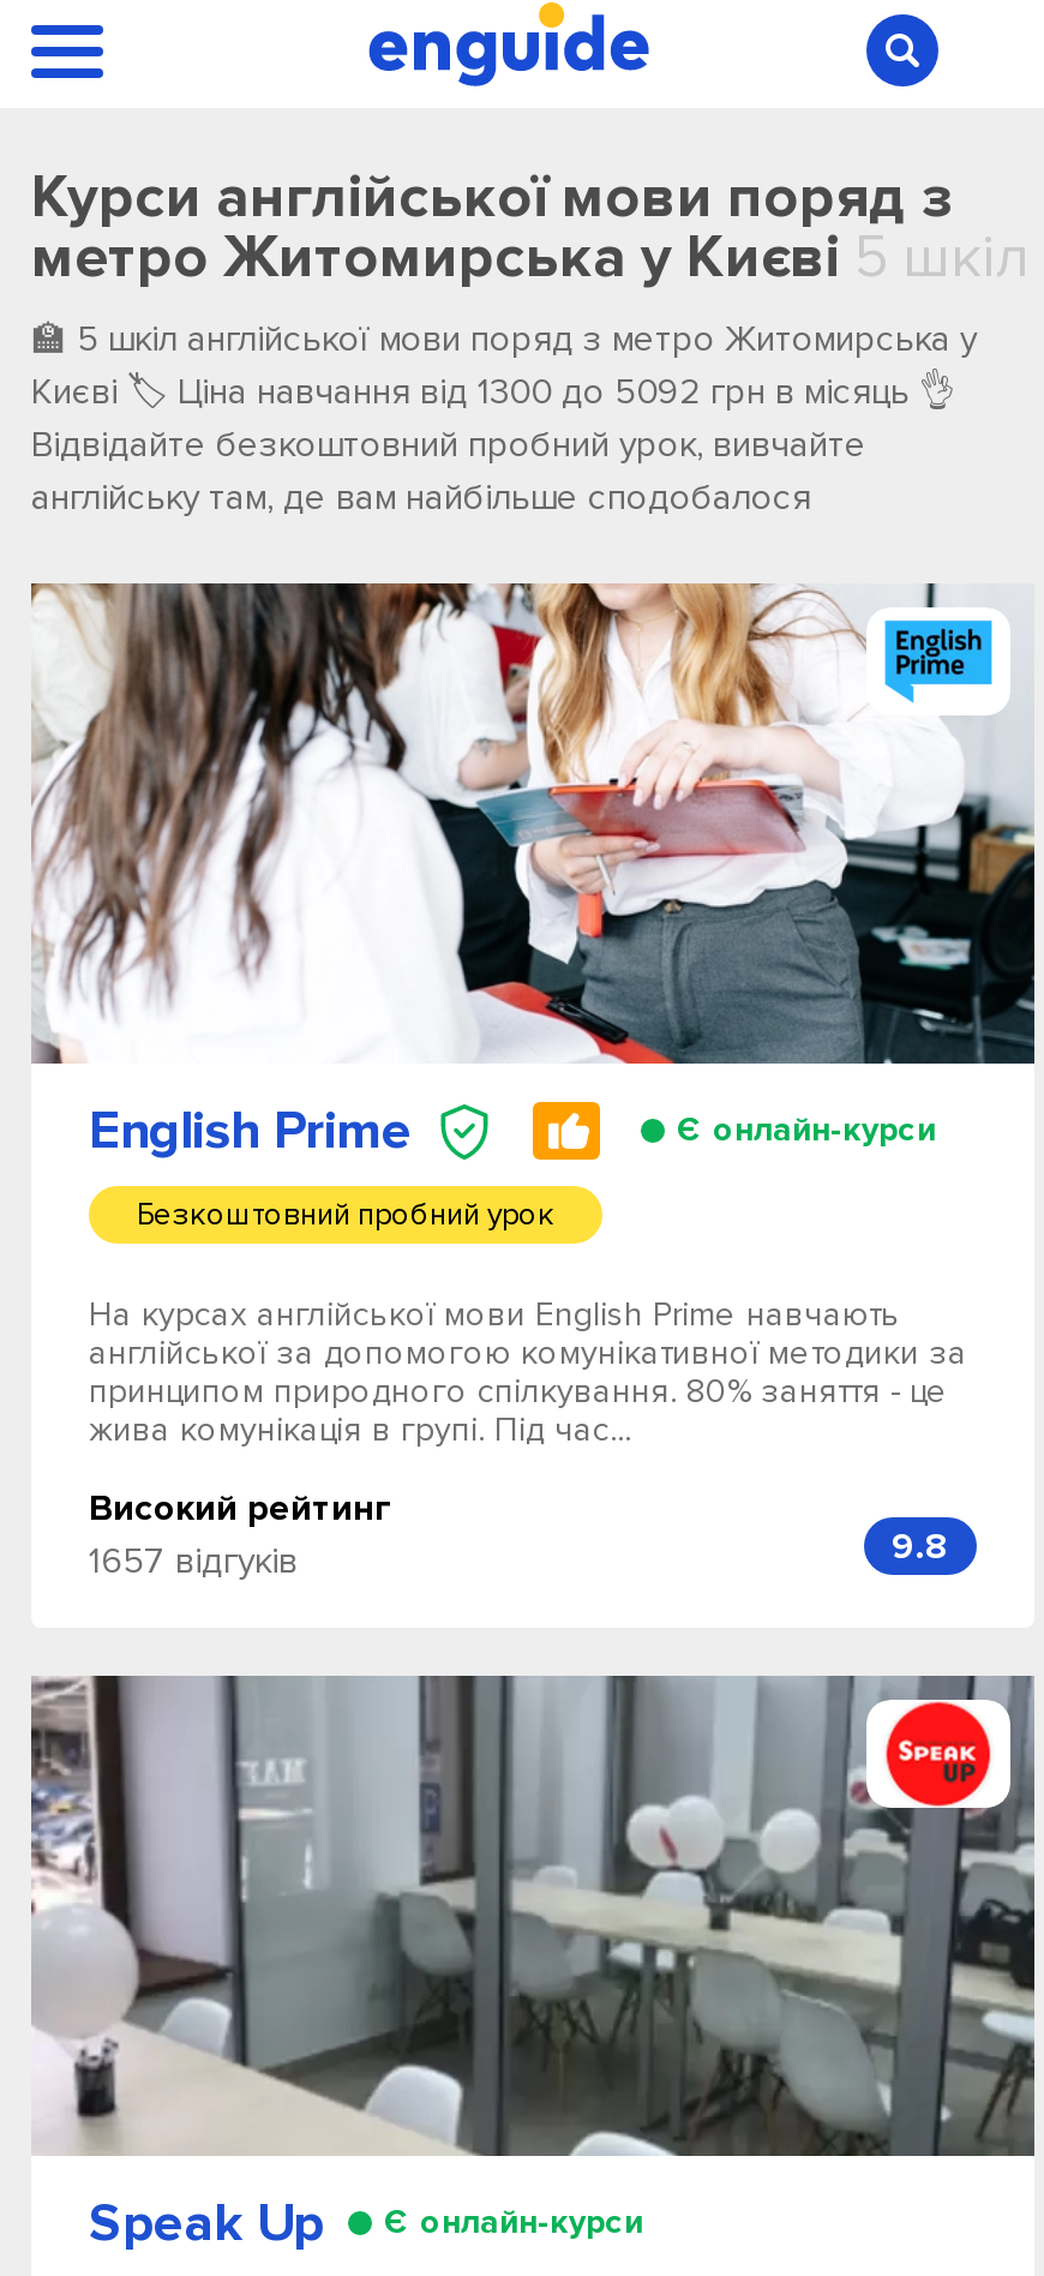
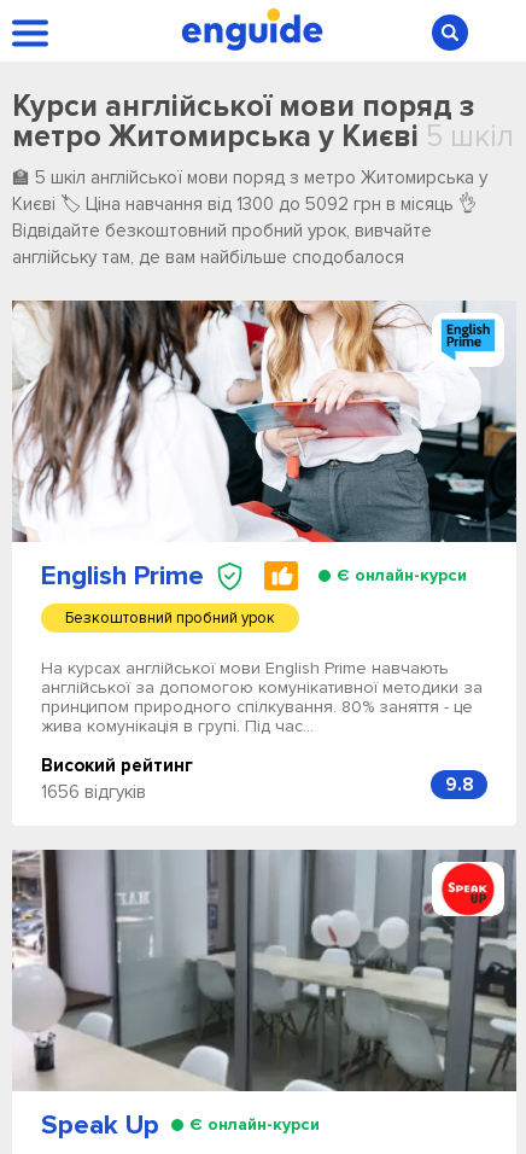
[89,1539,298,1582] 1657 відгуків -> [41,781,146,803] 1656 відгуків

